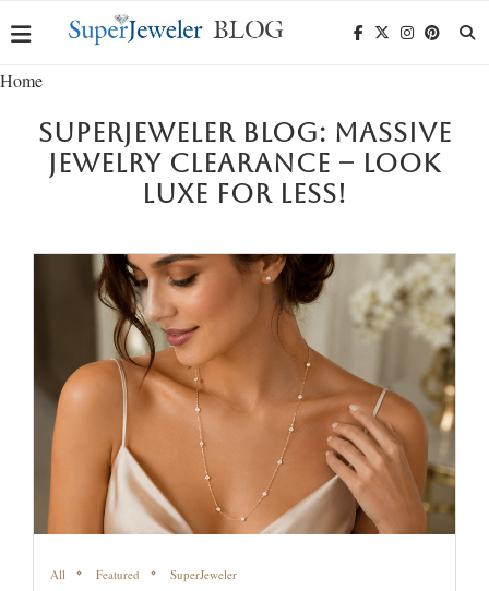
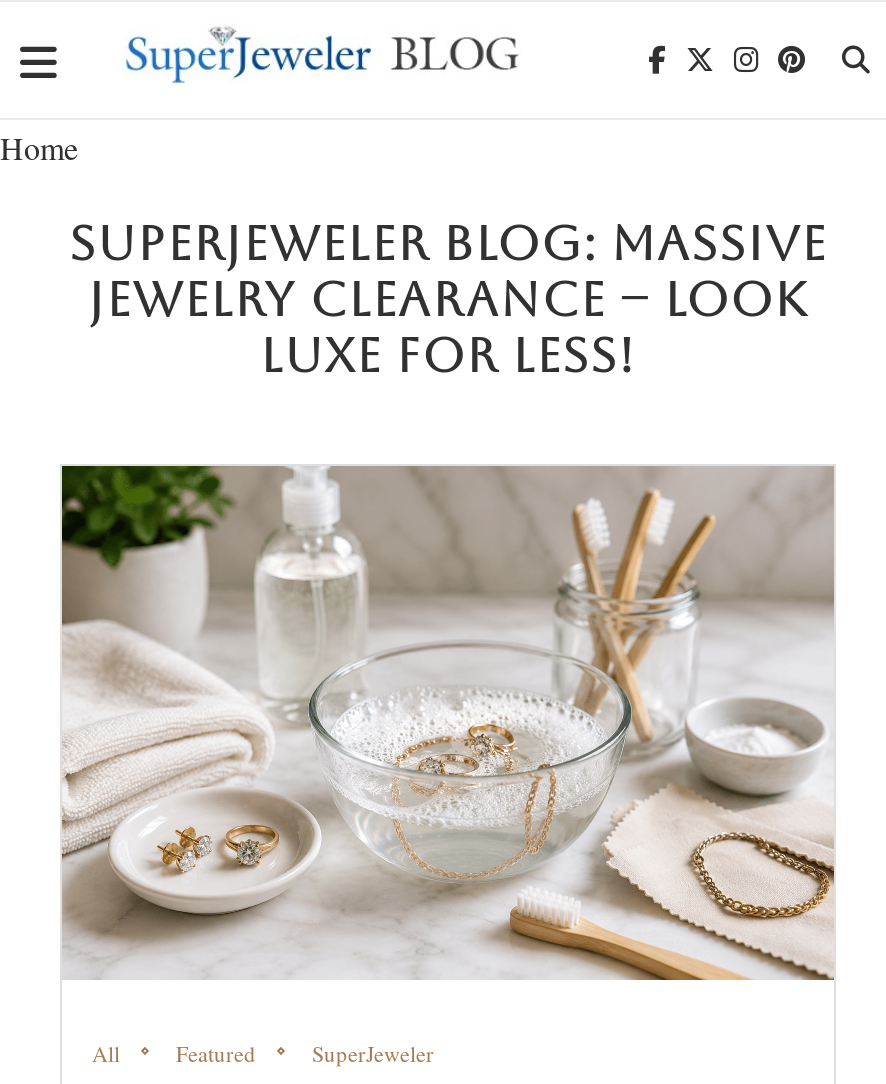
[33,253,456,535] [image] -> [60,464,836,982] [image]

